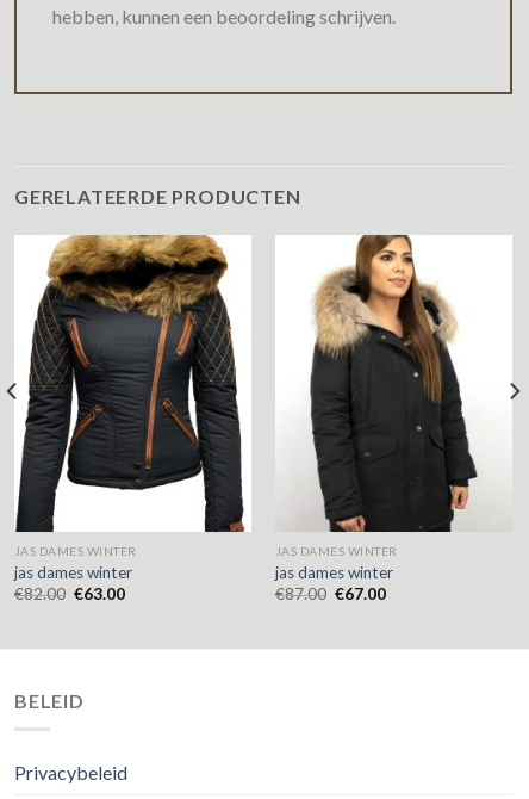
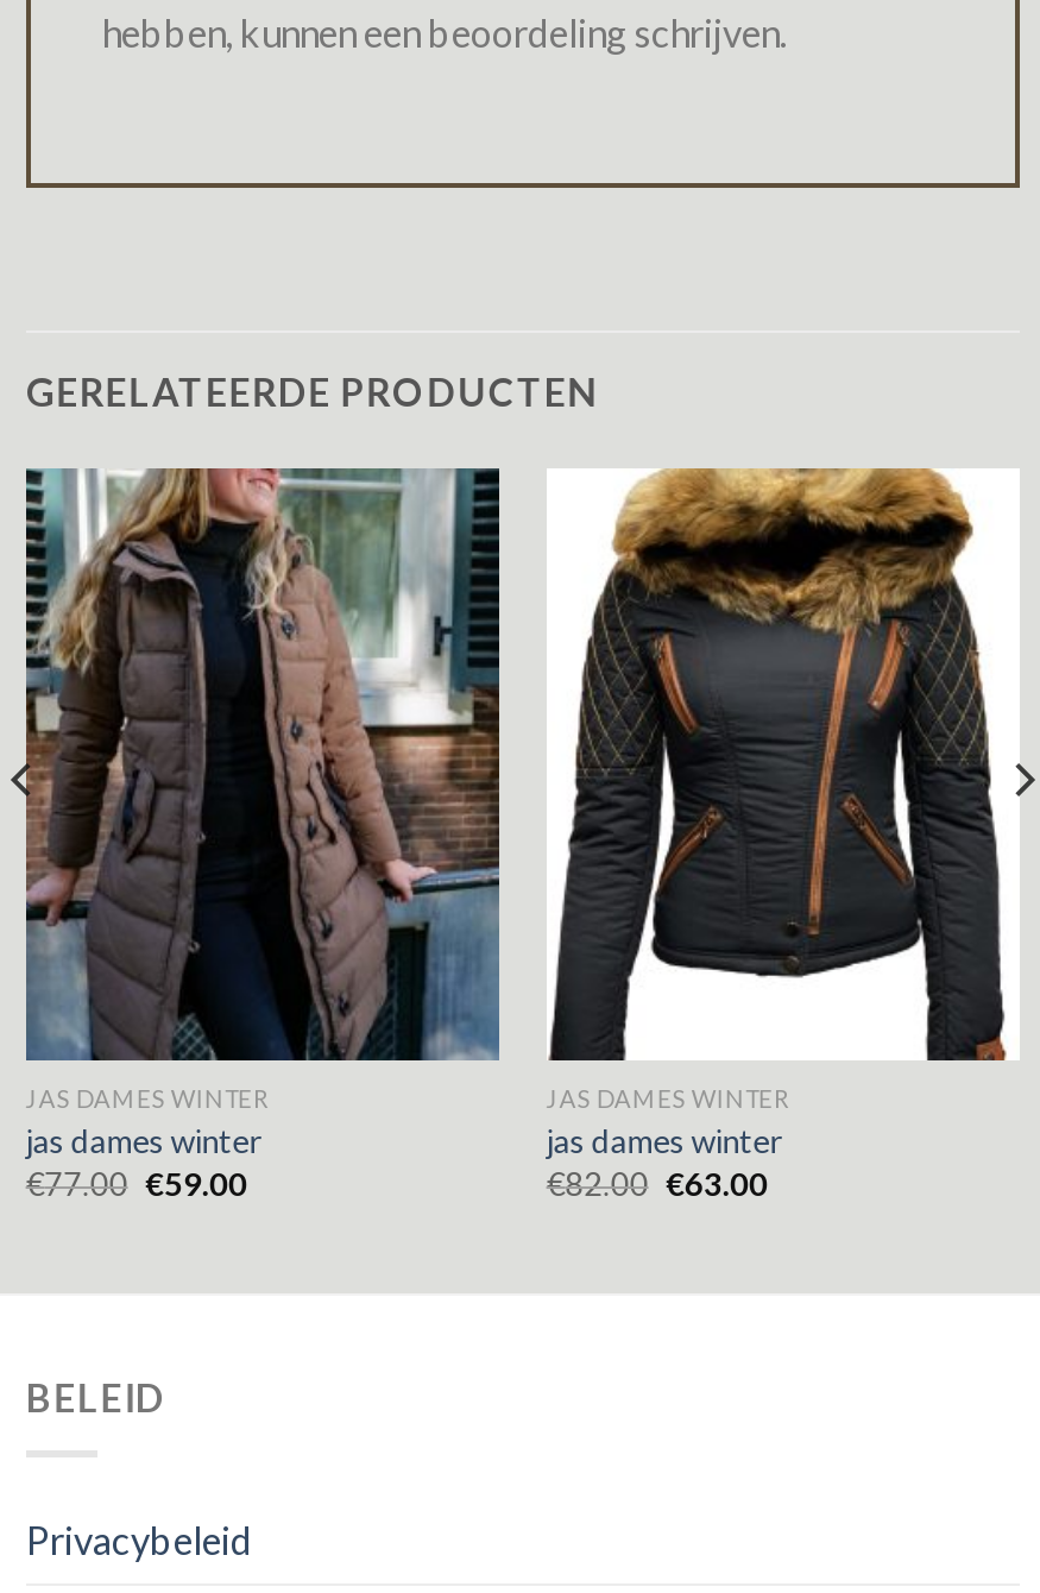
[13,234,251,533] [image] -> [24,466,502,1063] [image]
[278,234,511,533] [image] -> [549,466,1017,1063] [image]
[14,584,125,604] €82.00 €63.00 -> [26,1165,247,1203] €77.00 €59.00
[275,584,386,604] €87.00 €67.00 -> [546,1165,768,1203] €82.00 €63.00

